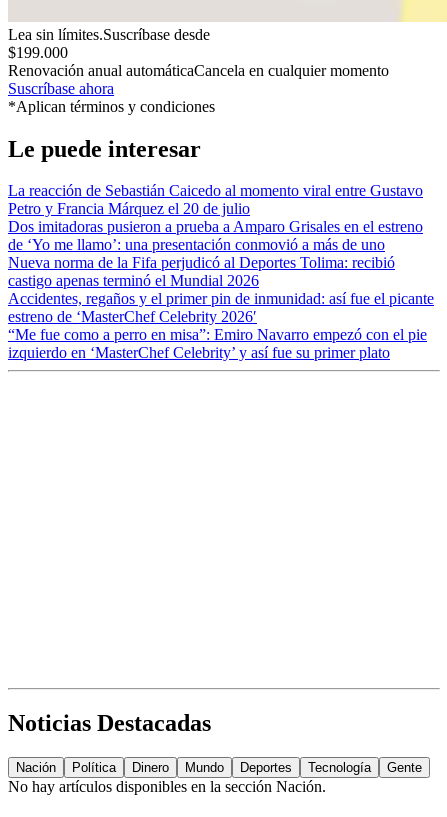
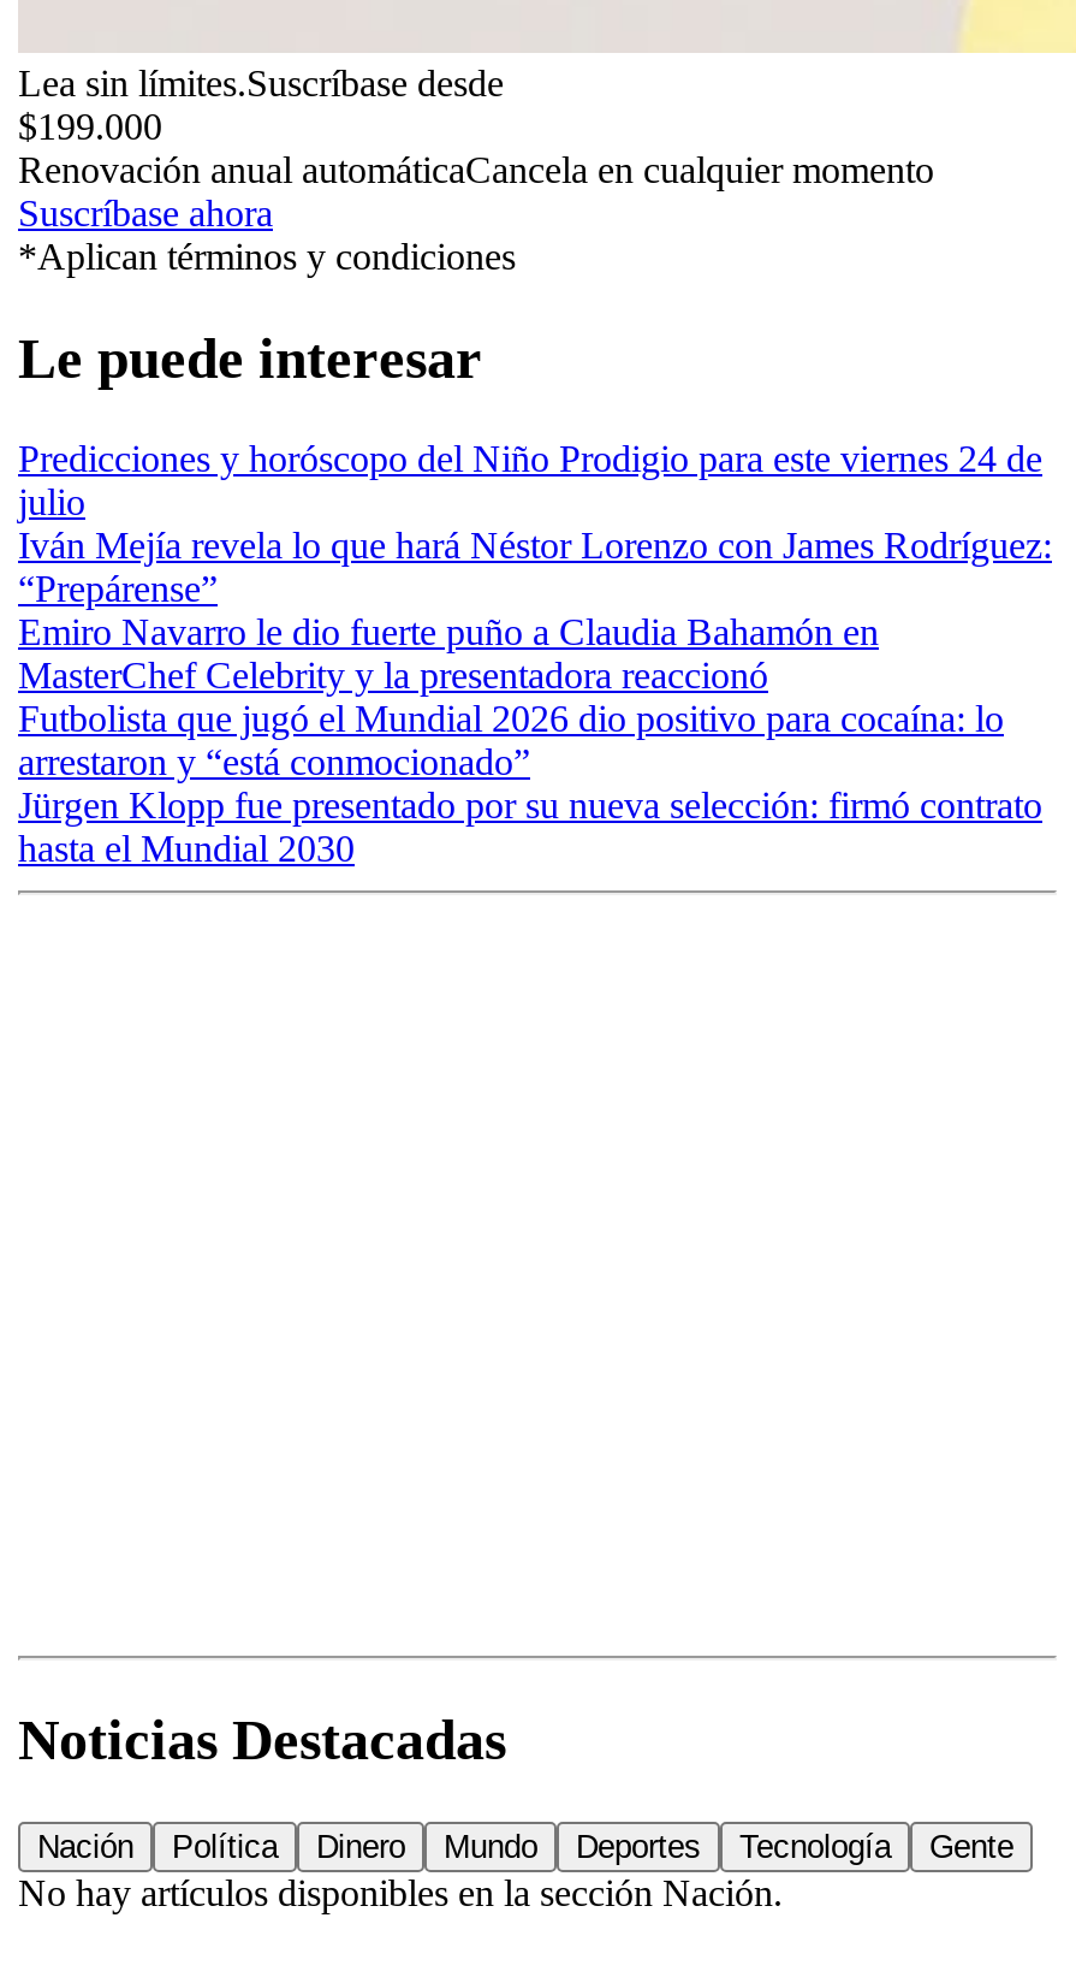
[8,182,434,361] La reacción de Sebastián Caicedo al momento viral entre Gustavo | Petro y Francia Márquez el 20 de julio | Dos imitadoras pusieron a prueba a Amparo Grisales en el estreno | de ‘Yo me llamo’: una presentación conmovió a más de uno | Nueva norma de la Fifa perjudicó al Deportes Tolima: recibió | castigo apenas terminó el Mundial 2026 | Accidentes, regaños y el primer pin de inmunidad: así fue el picante | estreno de ‘MasterChef Celebrity 2026′ | “Me fue como a perro en misa”: Emiro Navarro empezó con el pie | izquierdo en ‘MasterChef Celebrity’ y así fue su primer plato -> [18,439,1052,870] Predicciones y horóscopo del Niño Prodigio para este viernes 24 de | julio | Iván Mejía revela lo que hará Néstor Lorenzo con James Rodríguez: | “Prepárense” | Emiro Navarro le dio fuerte puño a Claudia Bahamón en | MasterChef Celebrity y la presentadora reaccionó | Futbolista que jugó el Mundial 2026 dio positivo para cocaína: lo | arrestaron y “está conmocionado” | Jürgen Klopp fue presentado por su nueva selección: firmó contrato | hasta el Mundial 2030

